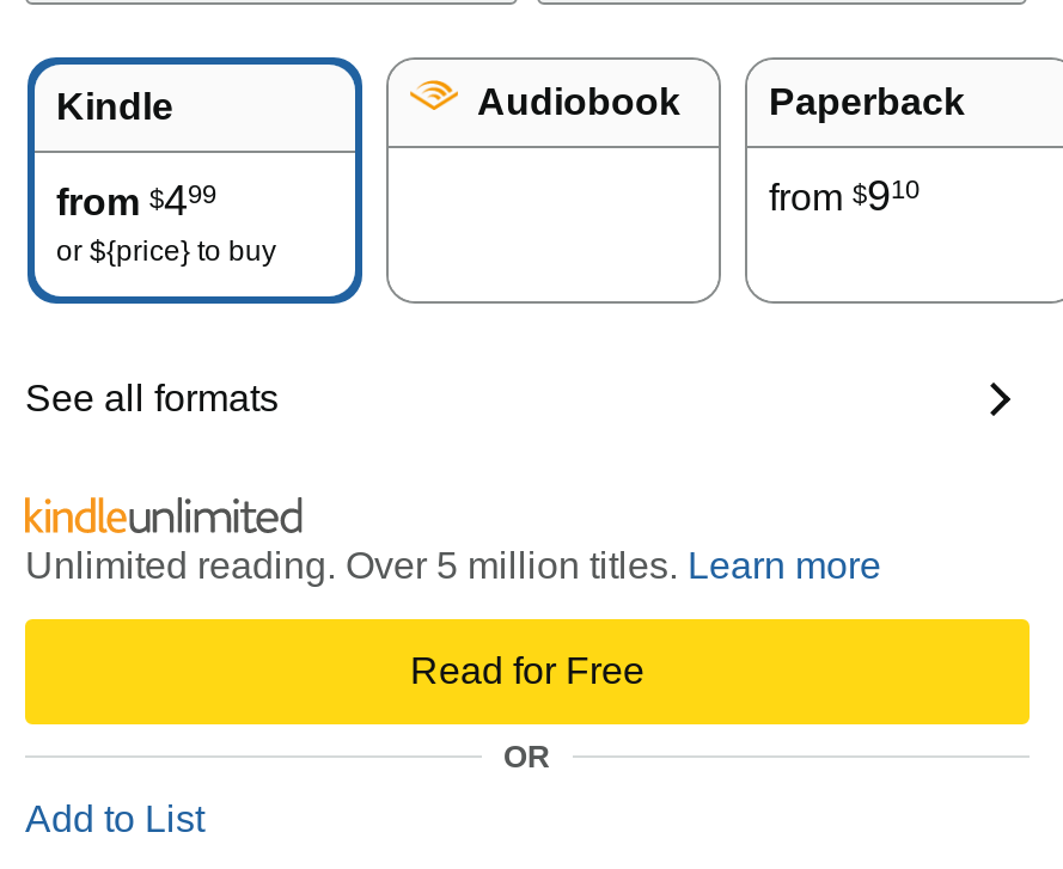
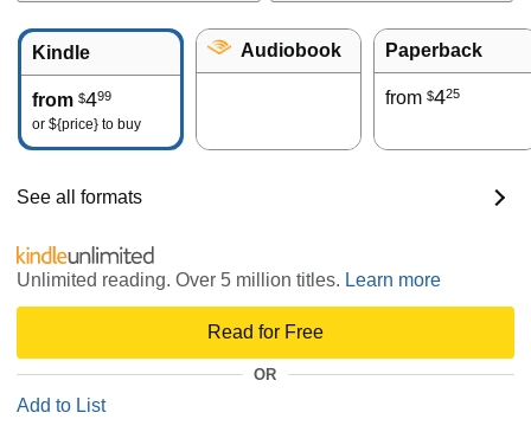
[769,172,920,220] from $910 -> [385,85,460,109] from $425

